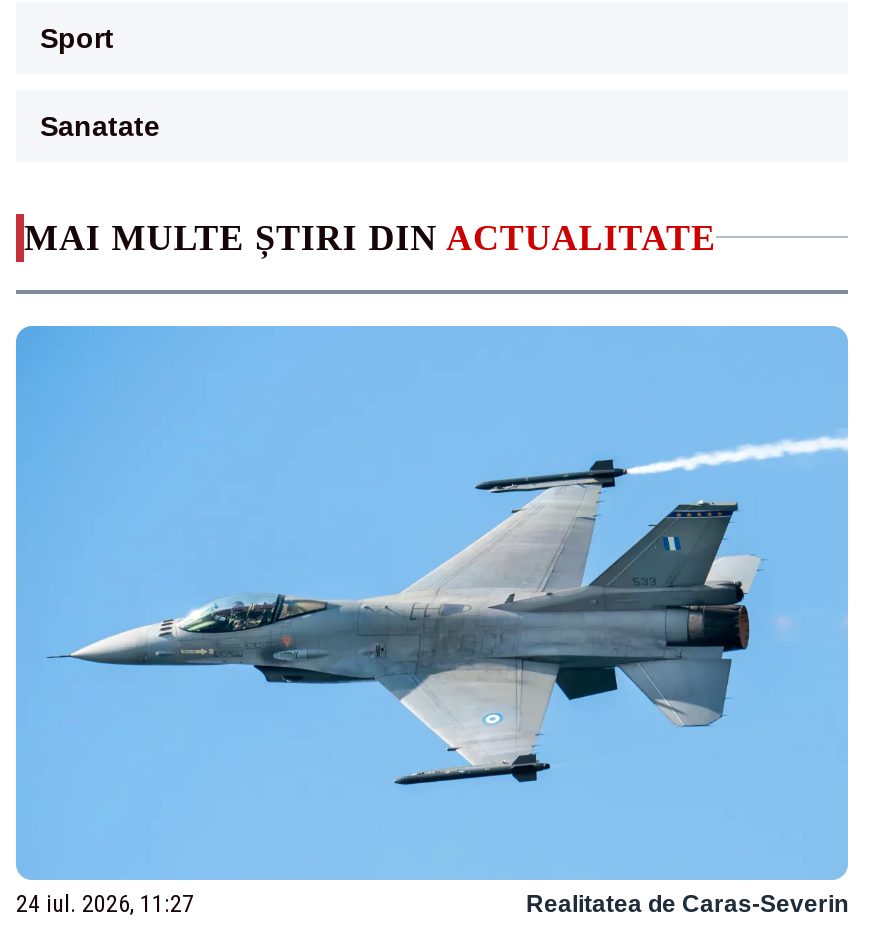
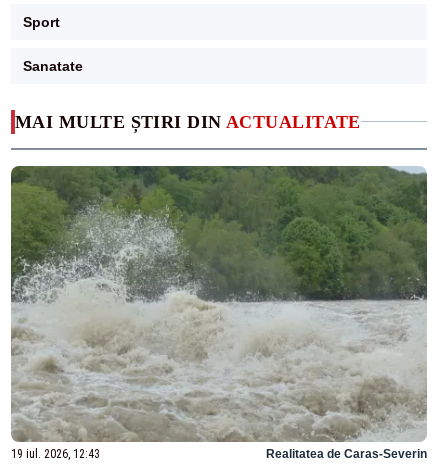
[14,324,850,919] [image] | 24 iul. 2026, 11:27 -> [10,165,428,461] [image] | 19 iul. 2026, 12:43

